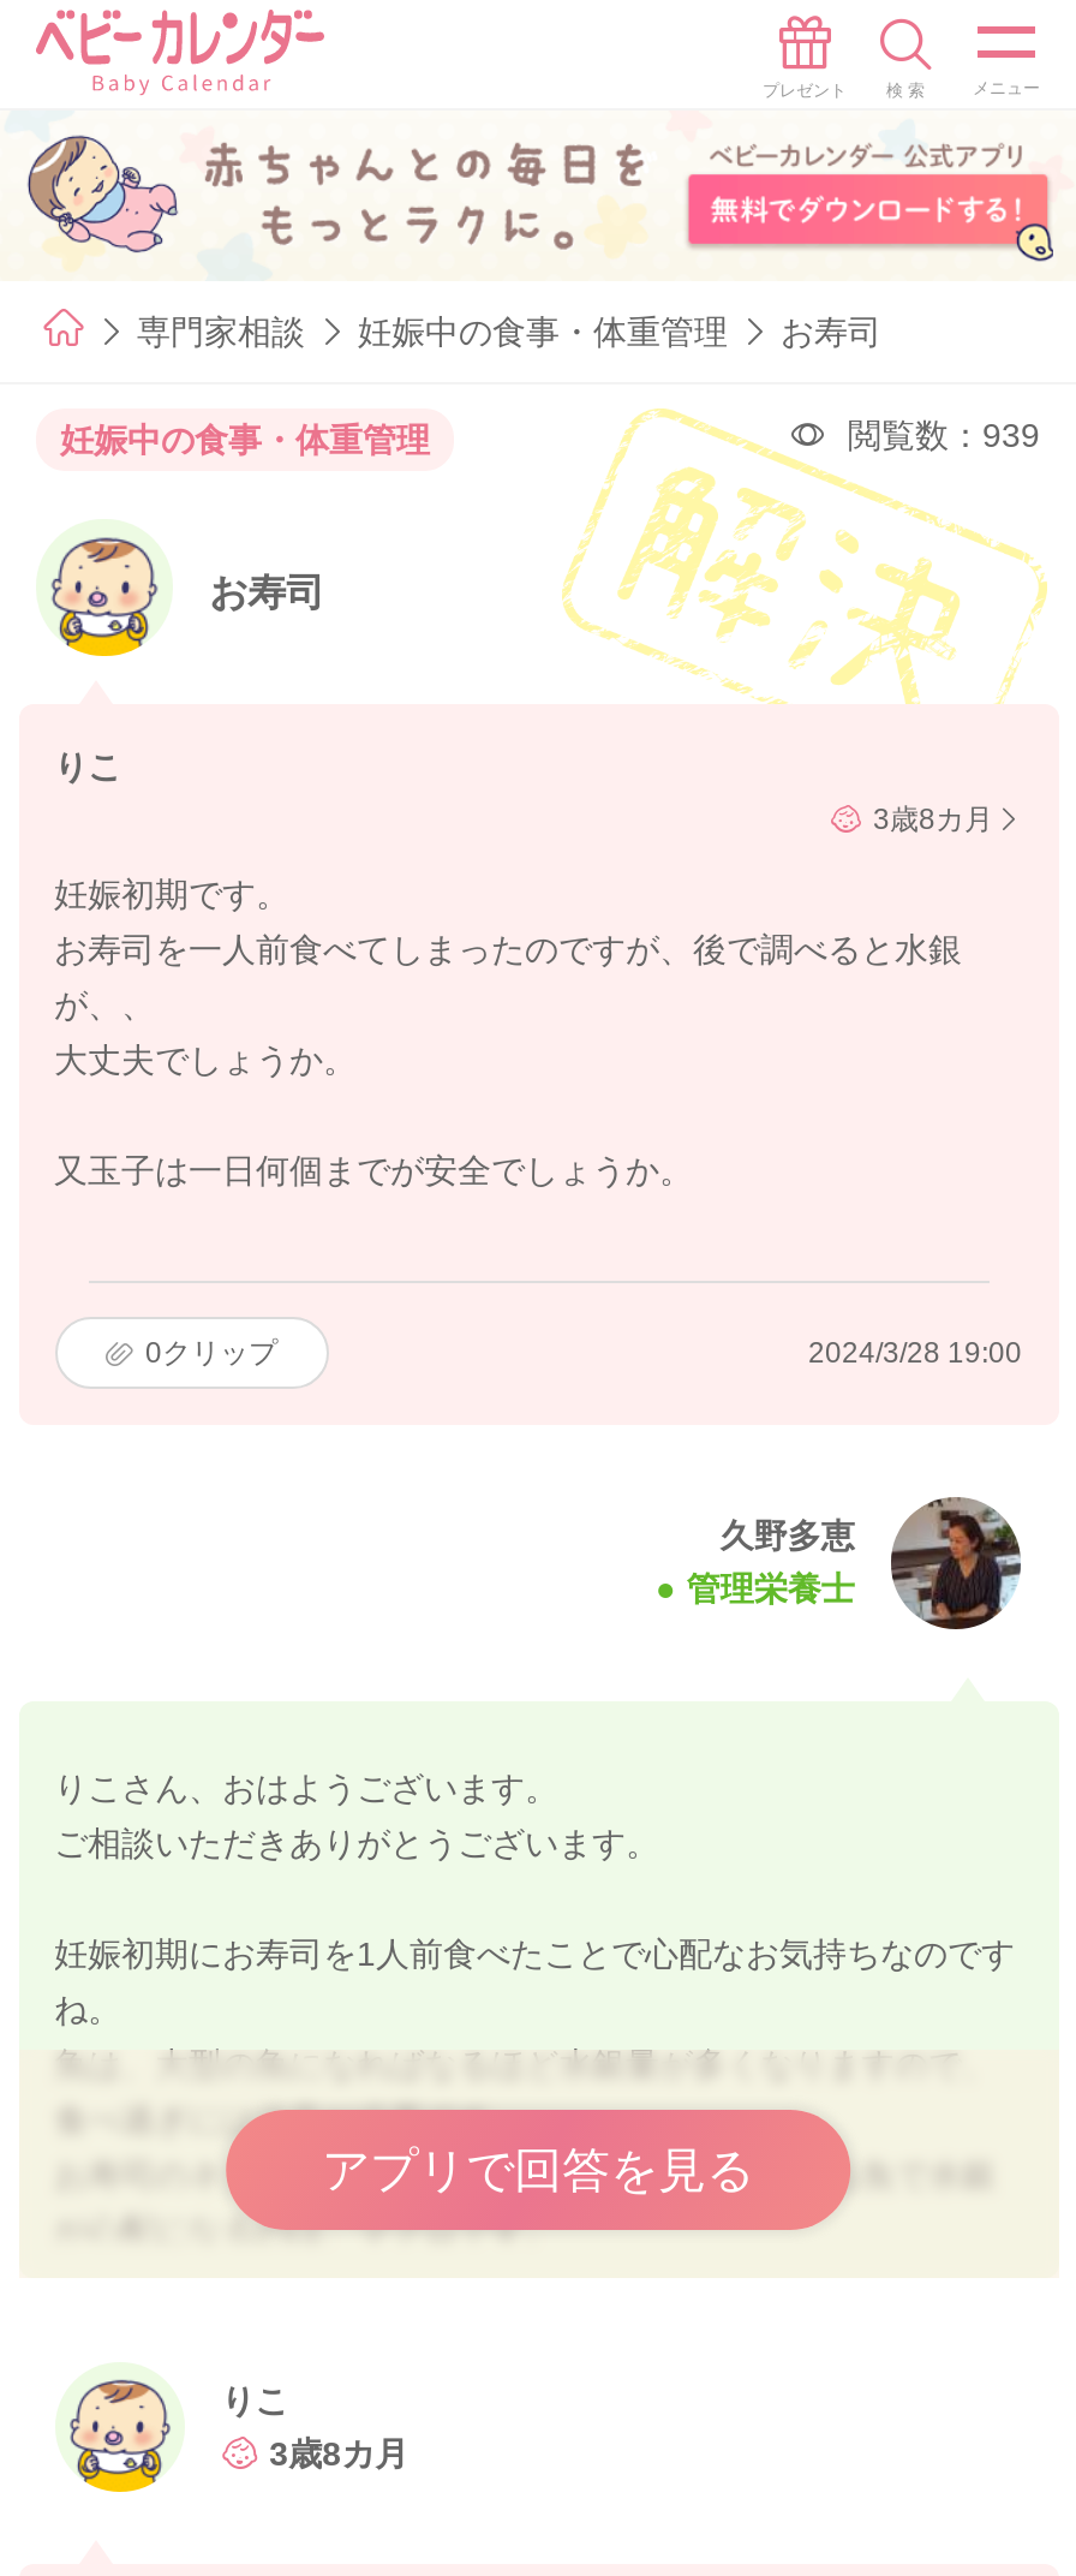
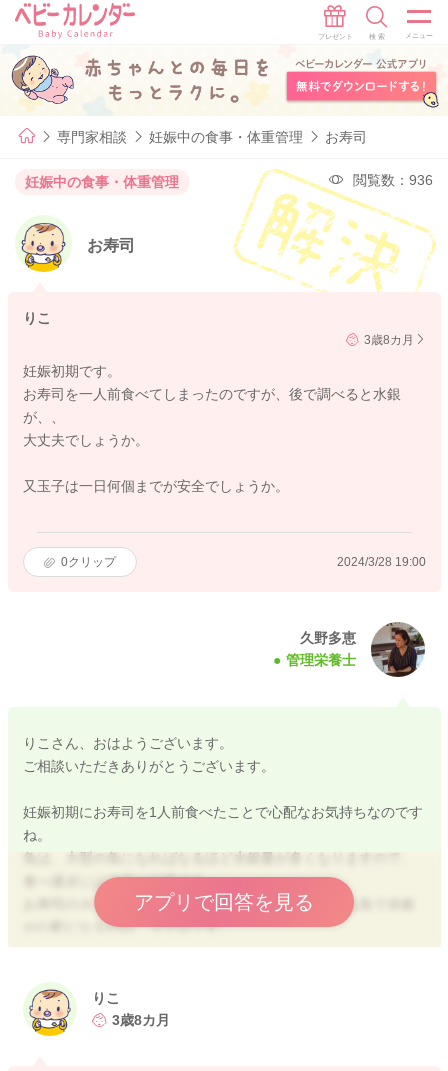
[848,416,1040,454] 閲覧数：939 -> [353,172,433,188] 閲覧数：936

